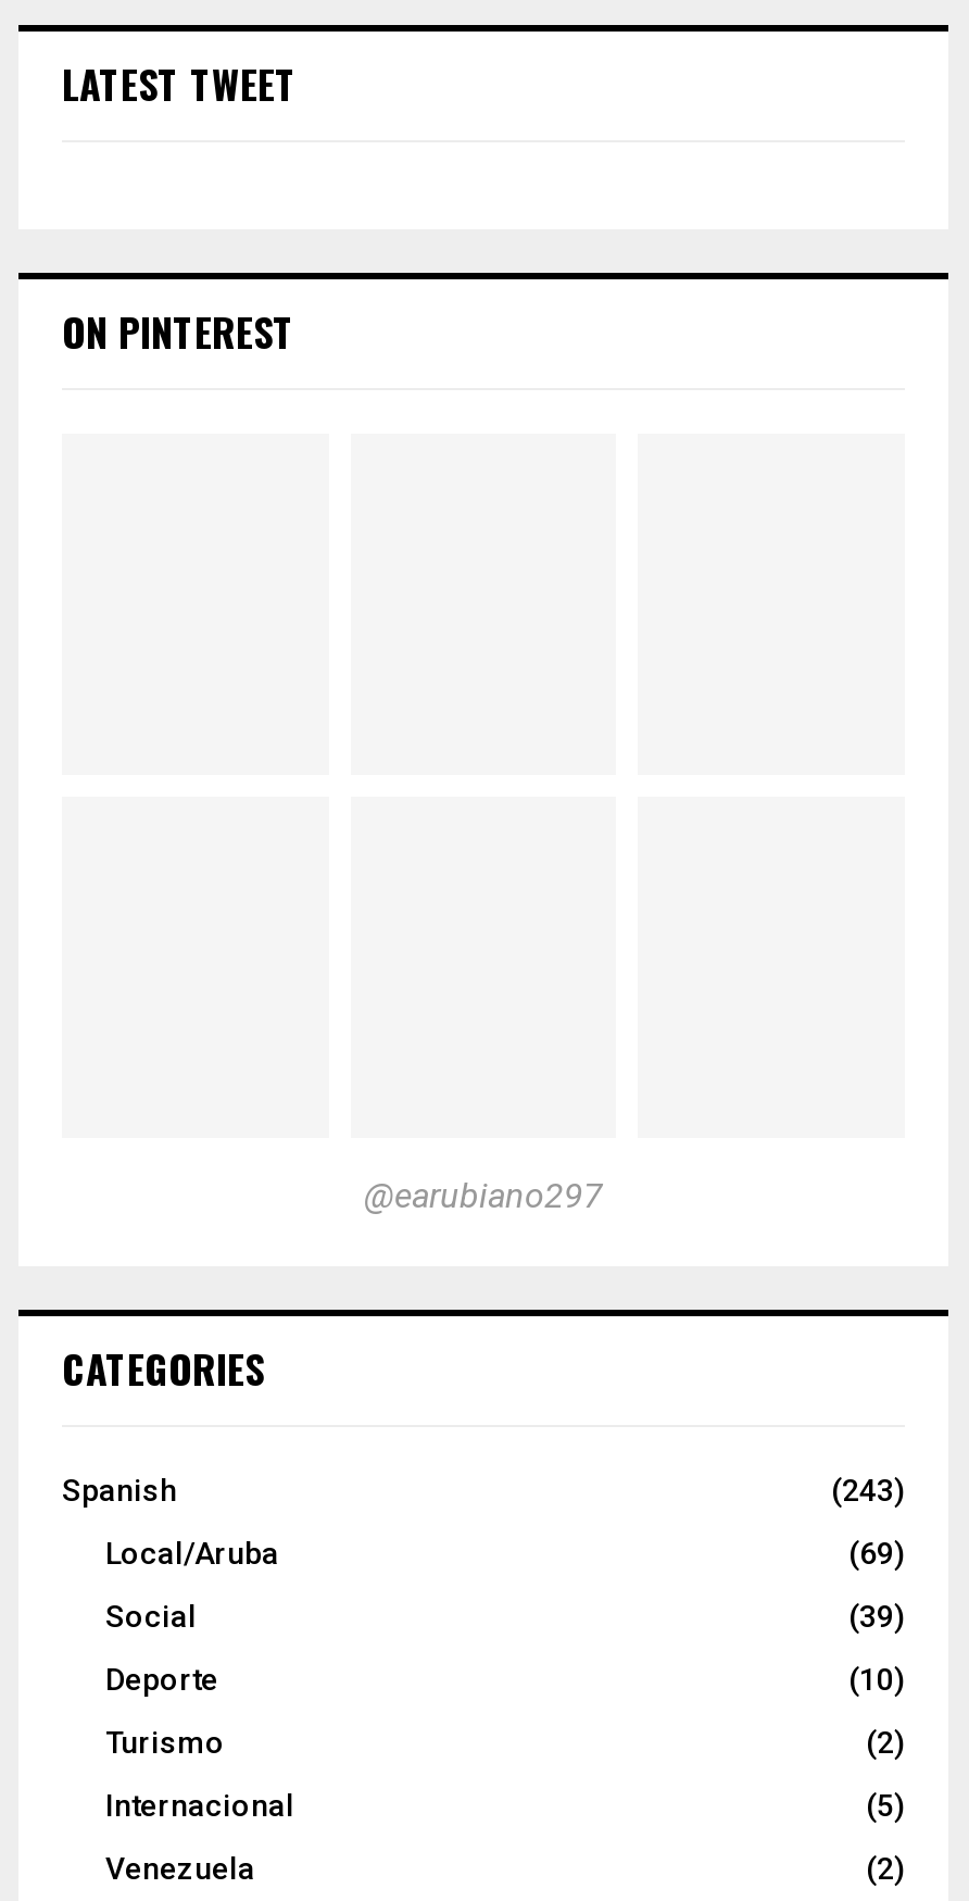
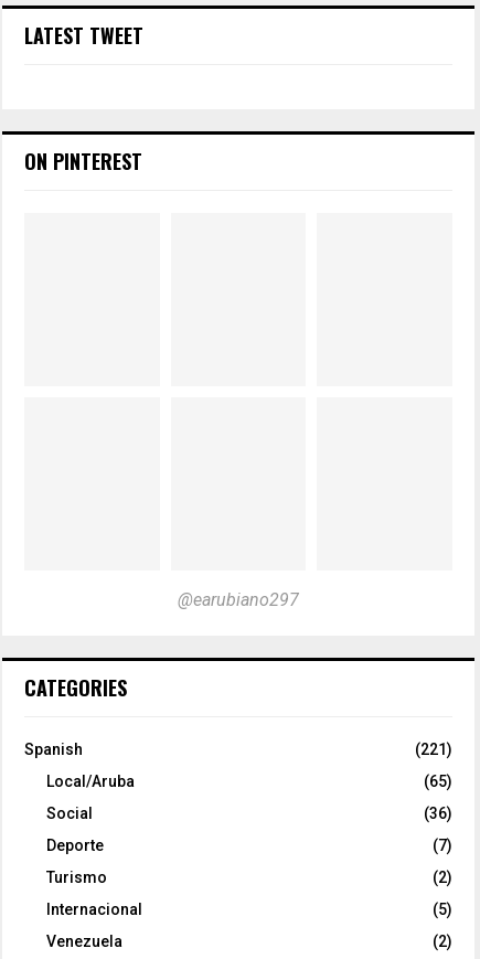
[831,1472,905,1507] (243) -> [415,740,452,758] (221)
[848,1535,905,1570] (69) -> [424,772,452,790] (65)
[848,1598,905,1633] (39) -> [424,804,452,822] (36)
[848,1661,905,1696] (10) -> [433,836,452,854] (7)

